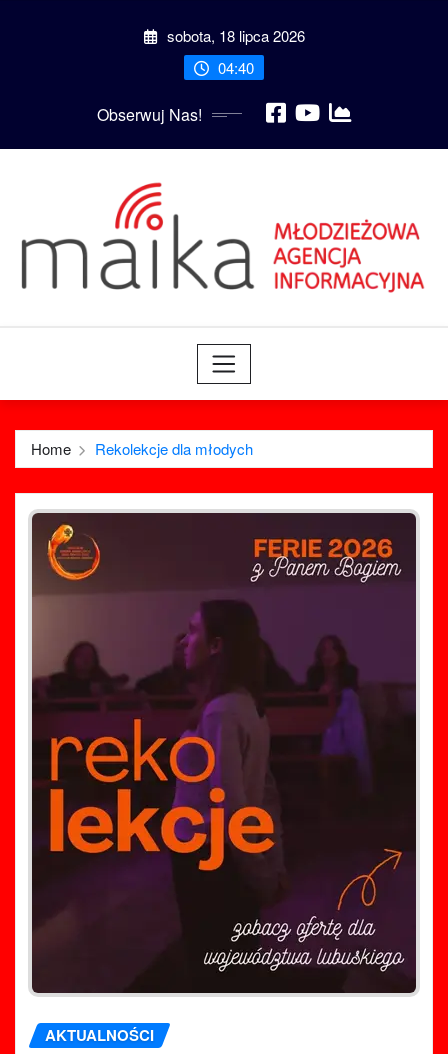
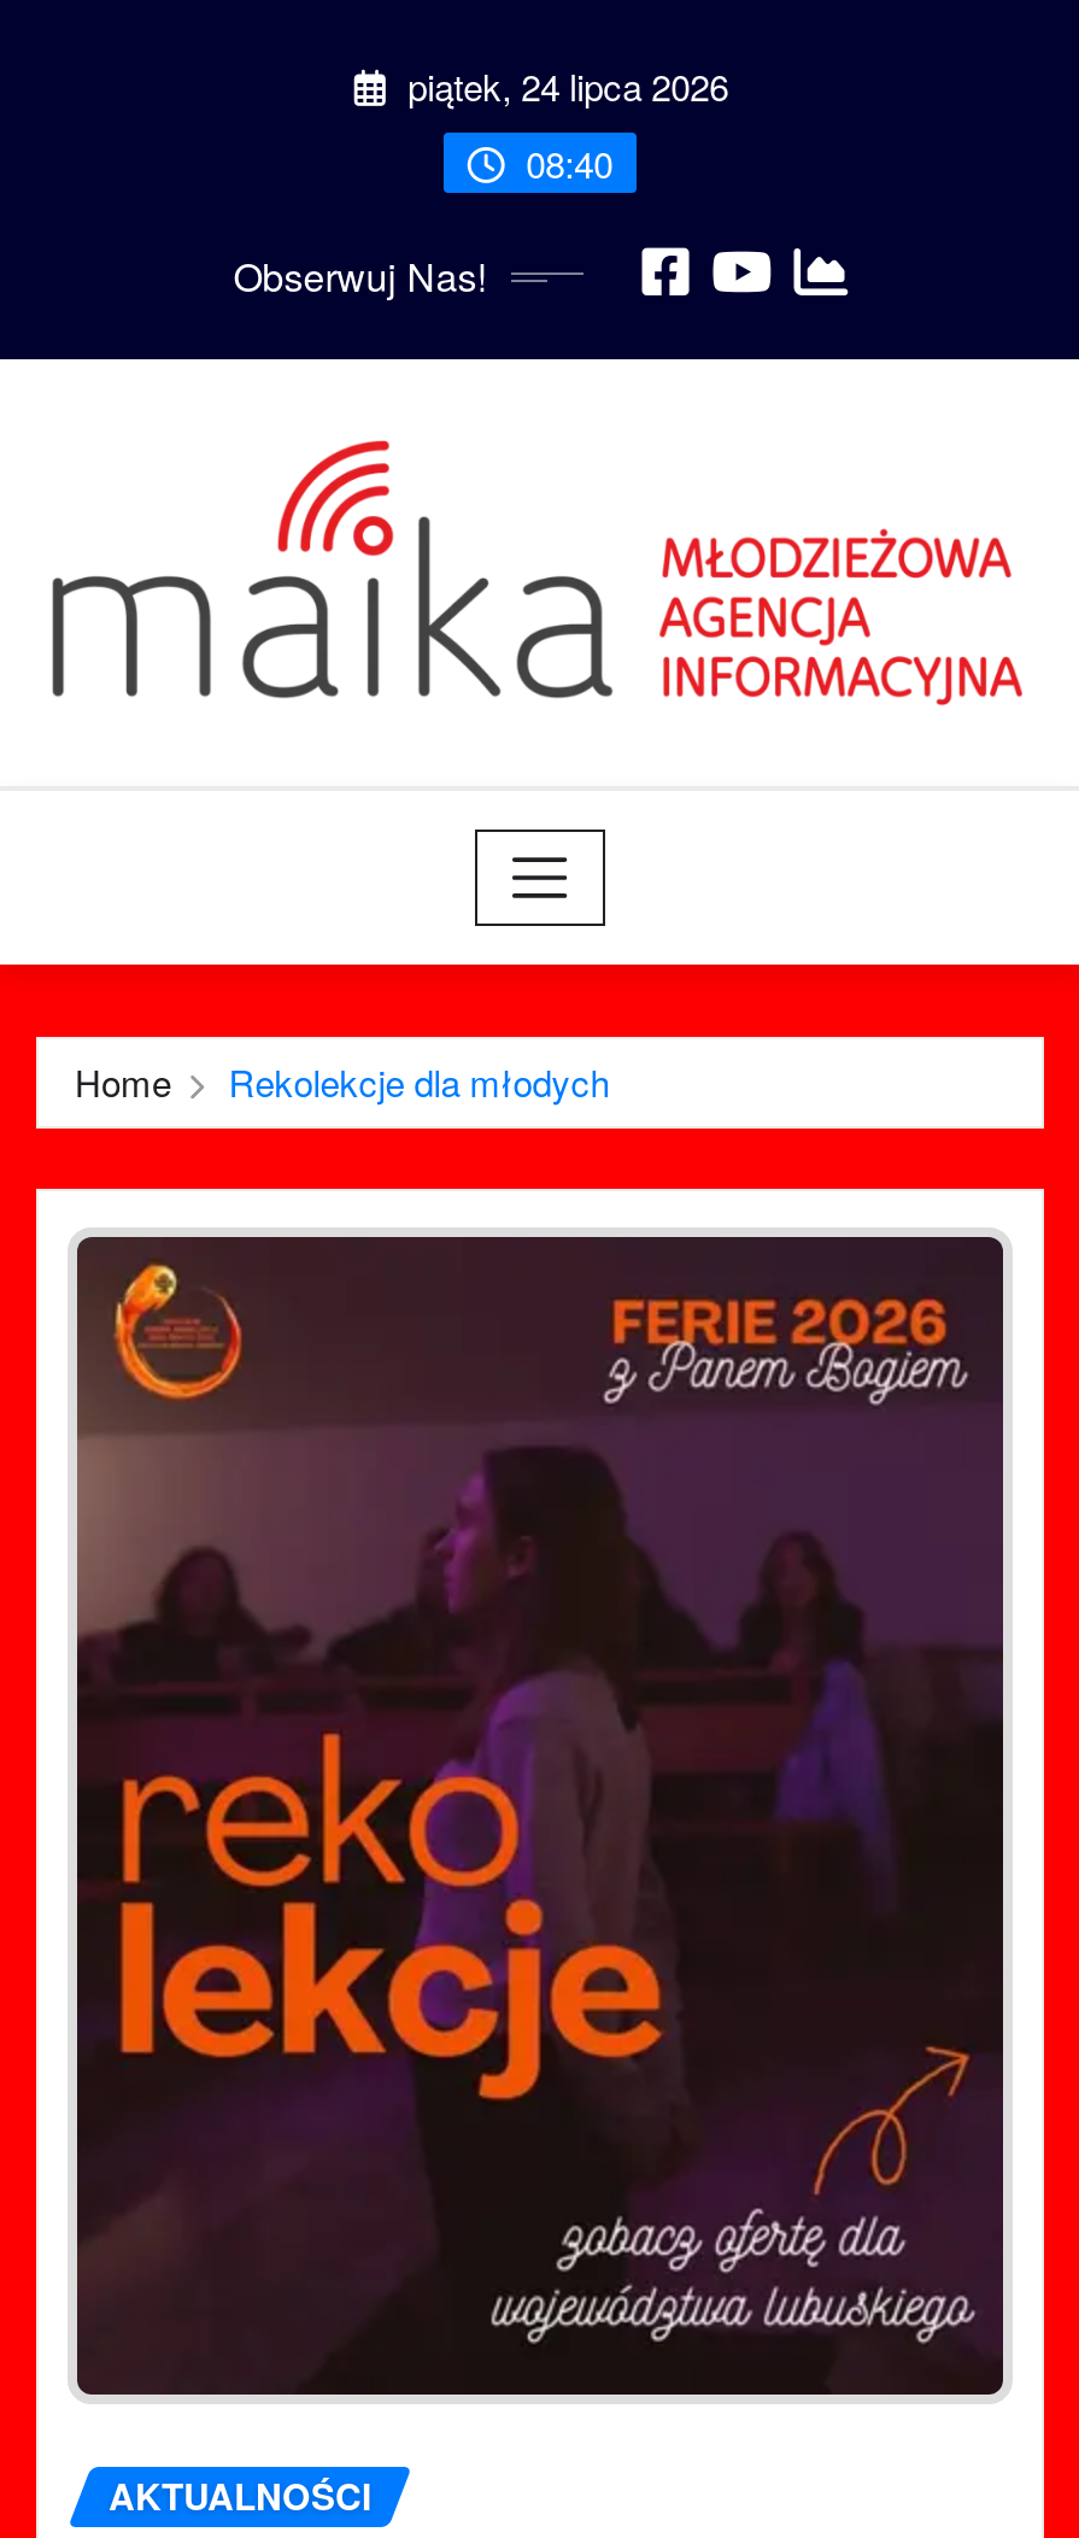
[163,25,305,46] sobota, 18 lipca 2026 -> [398,61,728,112] piątek, 24 lipca 2026
[214,57,254,78] 04:40 -> [516,138,613,189] 08:40

